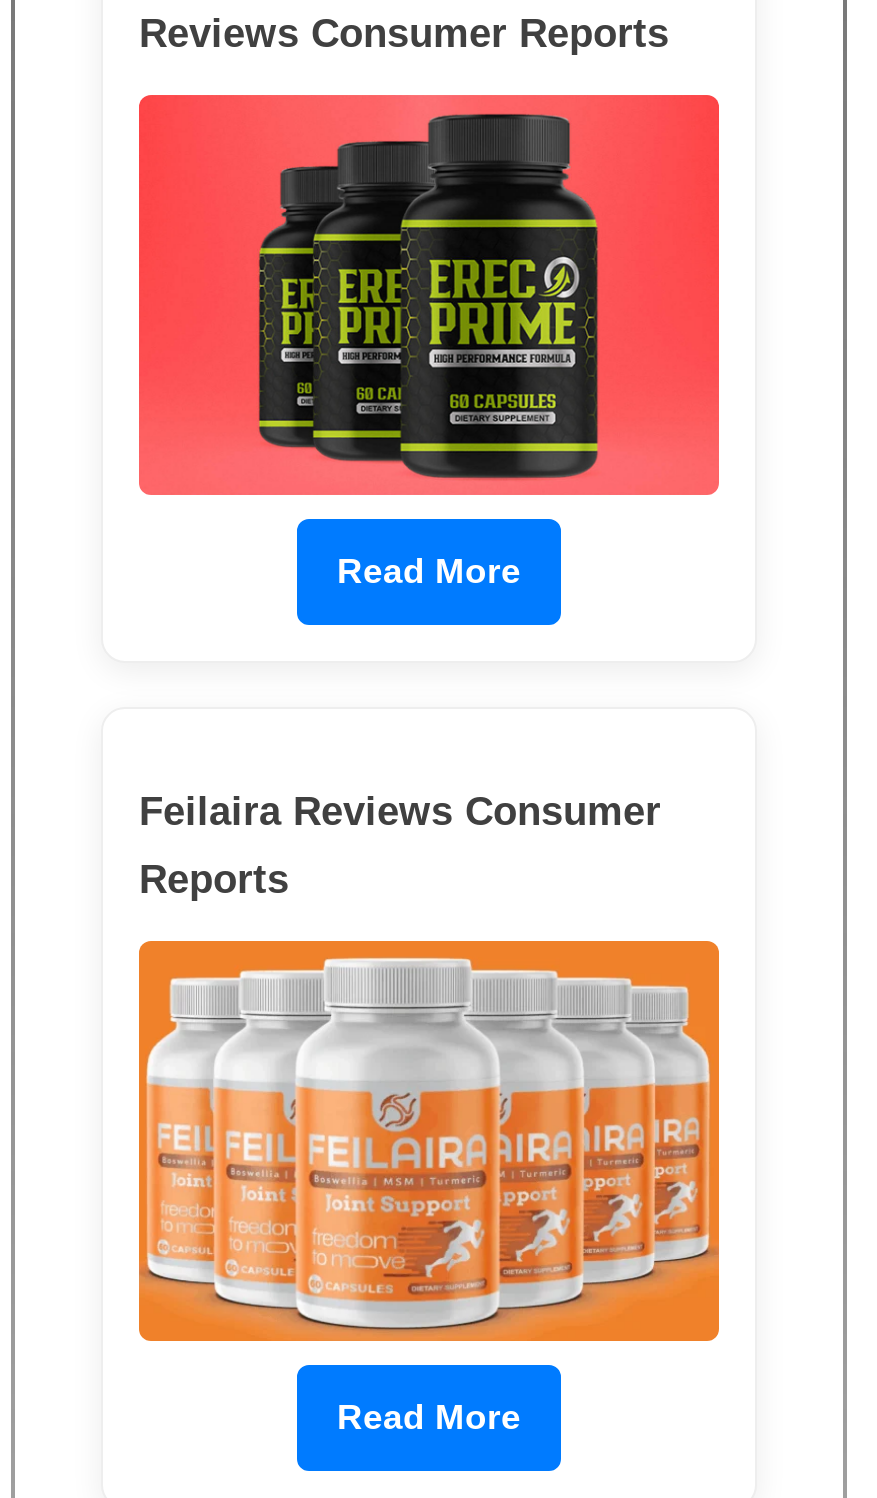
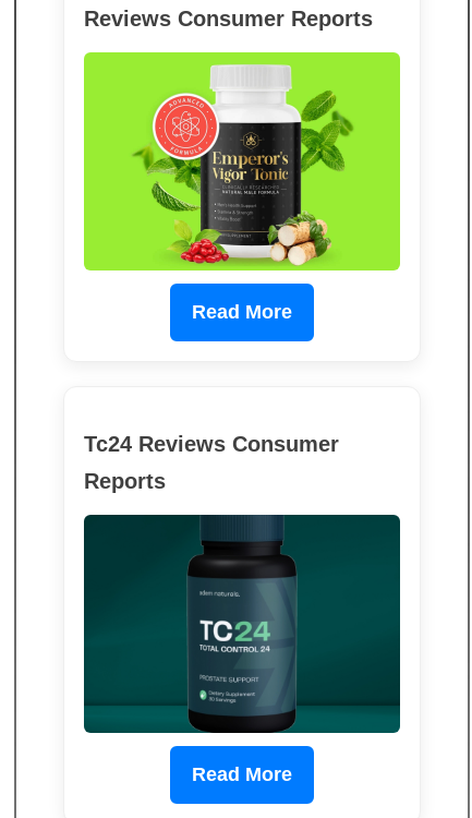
[137,92,721,496] [image] -> [83,51,401,272] [image]
[139,789,661,833] Feilaira Reviews Consumer -> [84,431,339,455] Tc24 Reviews Consumer
[137,940,721,1342] [image] -> [83,514,401,734] [image]

